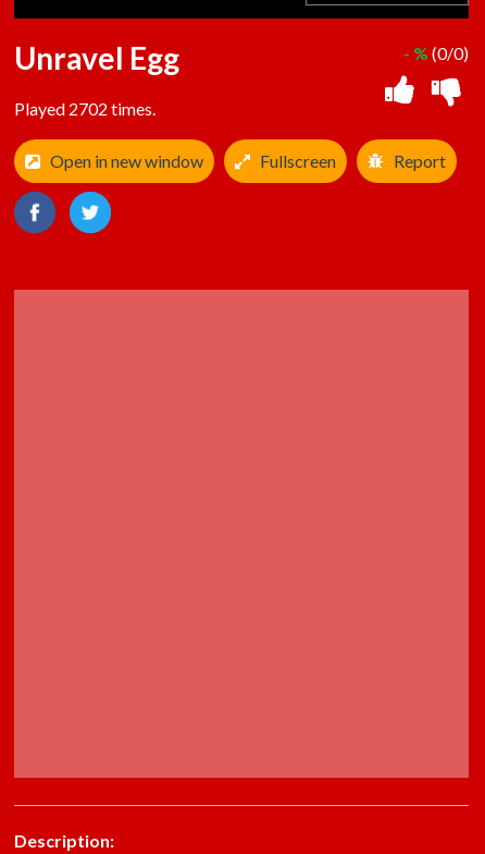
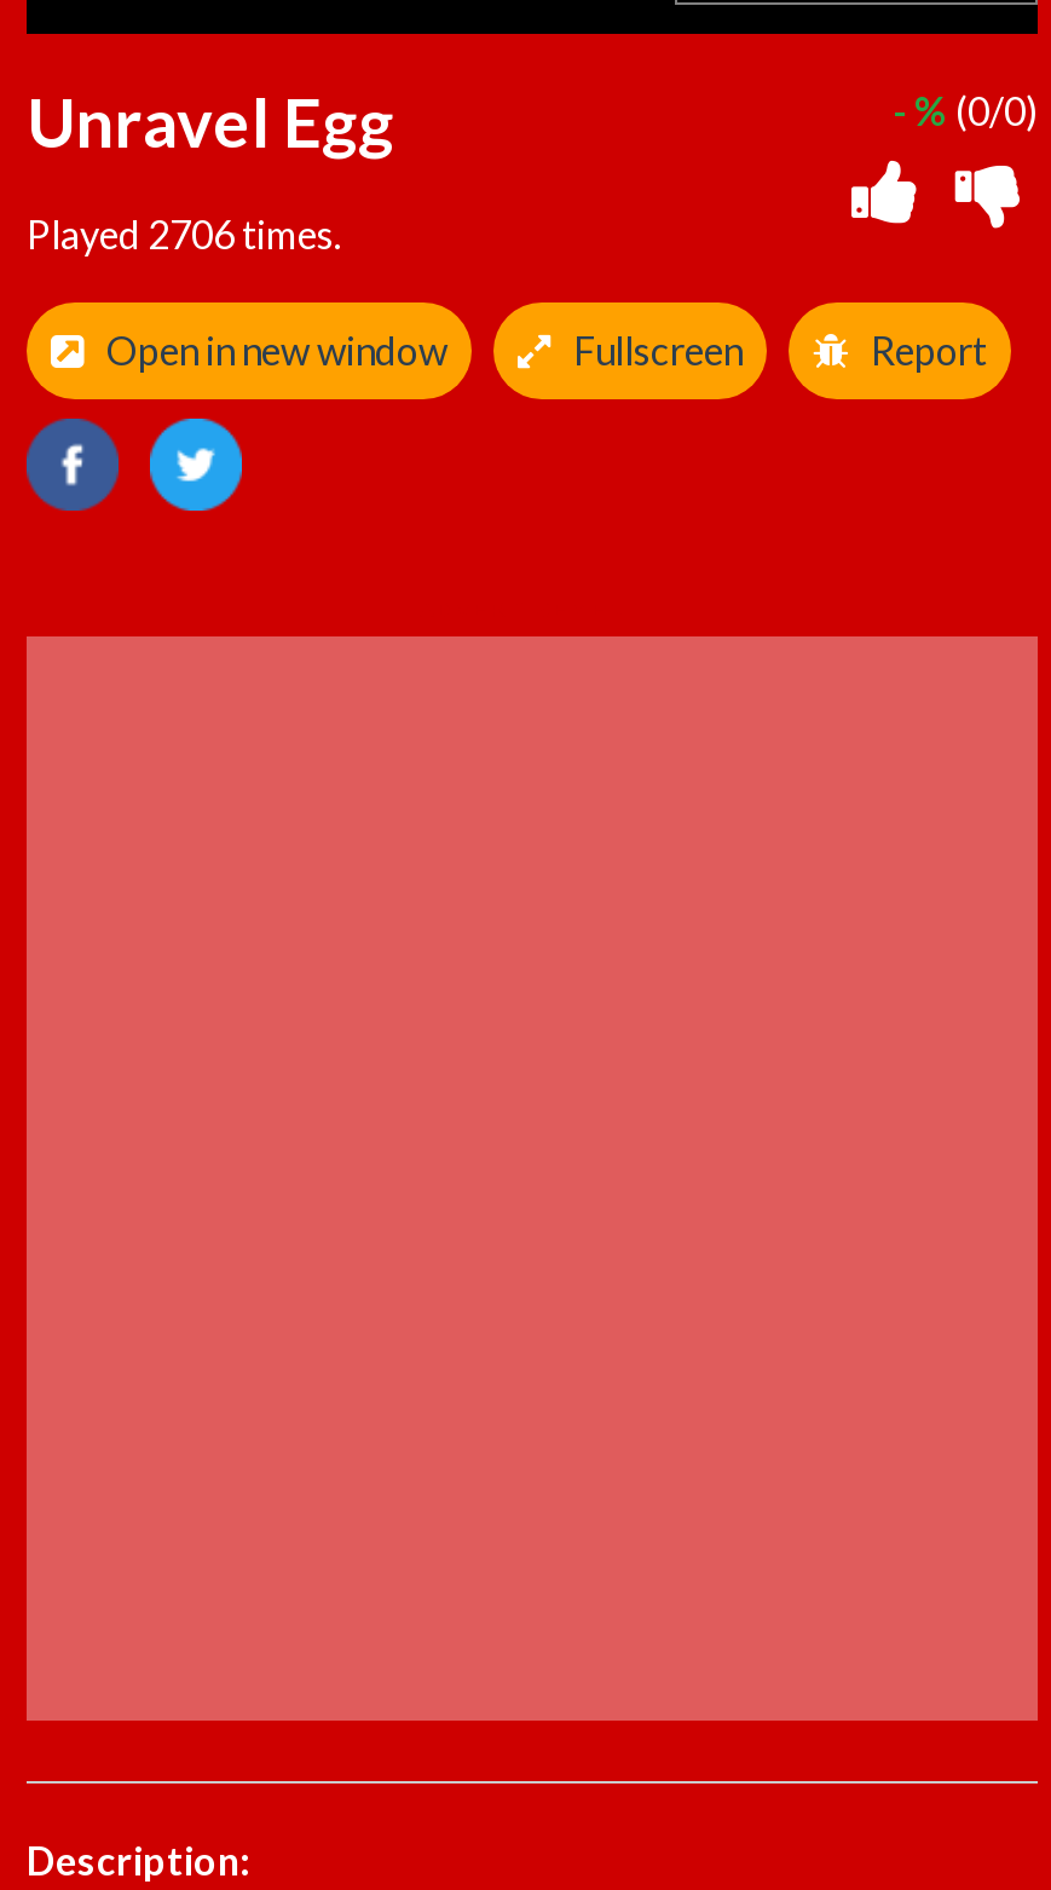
[14,98,156,119] Played 2702 times. -> [27,211,341,257] Played 2706 times.

